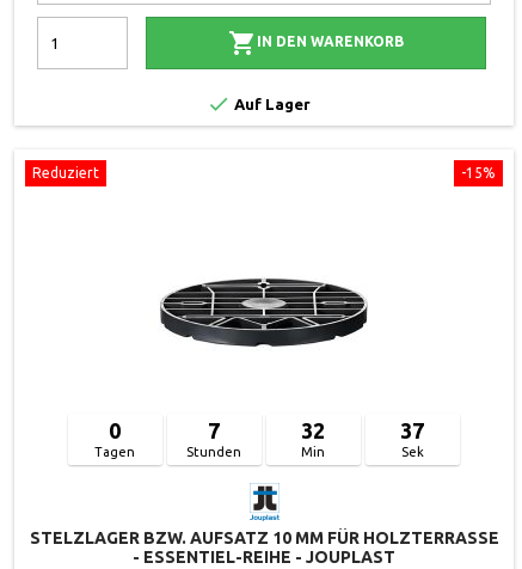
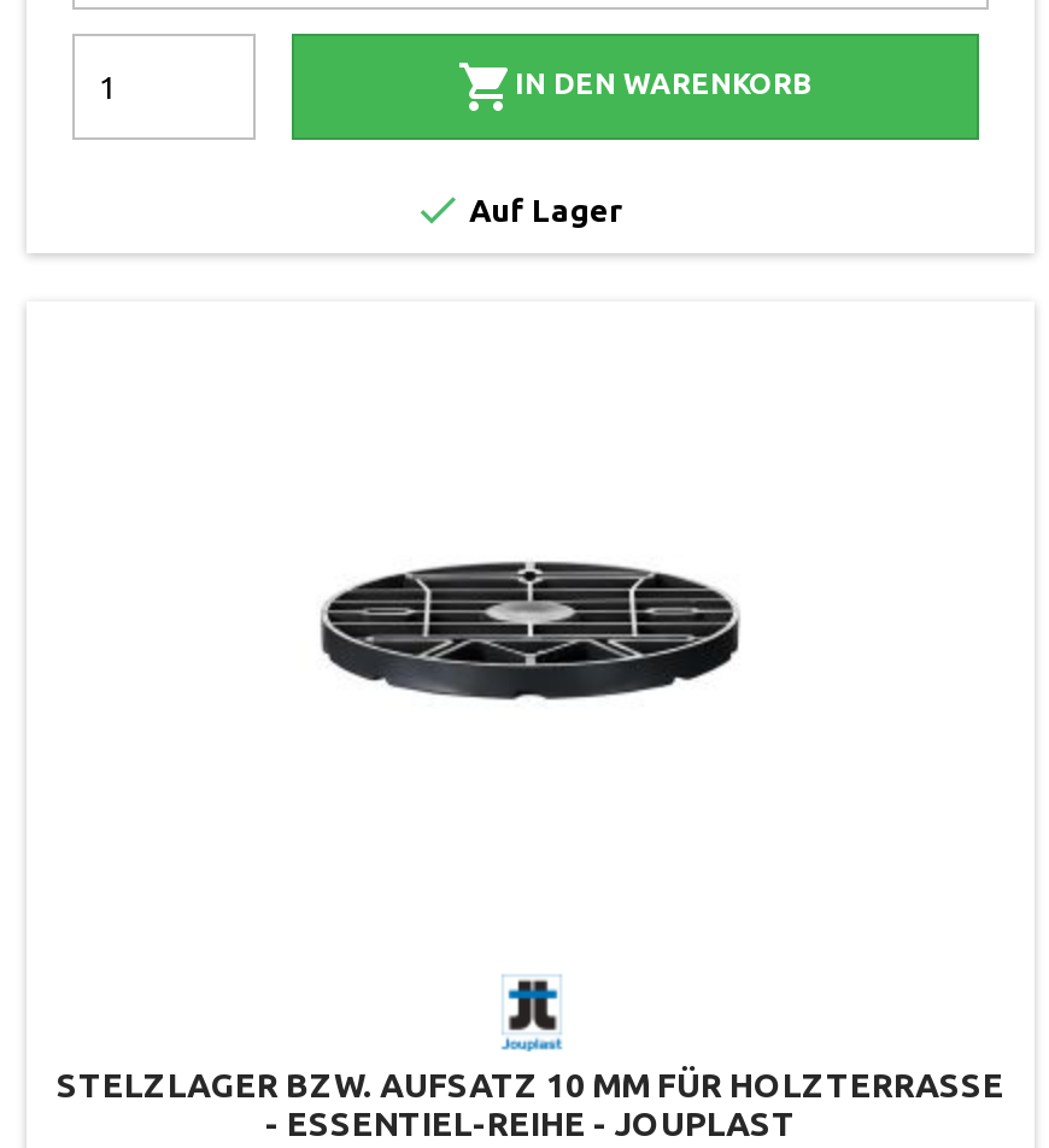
[32,165,496,180] -15% | Reduziert -> none
[95,419,136,460] 0 | Tagen -> none
[187,419,242,460] 7 | Stunden -> none
[302,419,326,460] 32 | Min -> none
[401,419,425,460] 37 | Sek -> none

